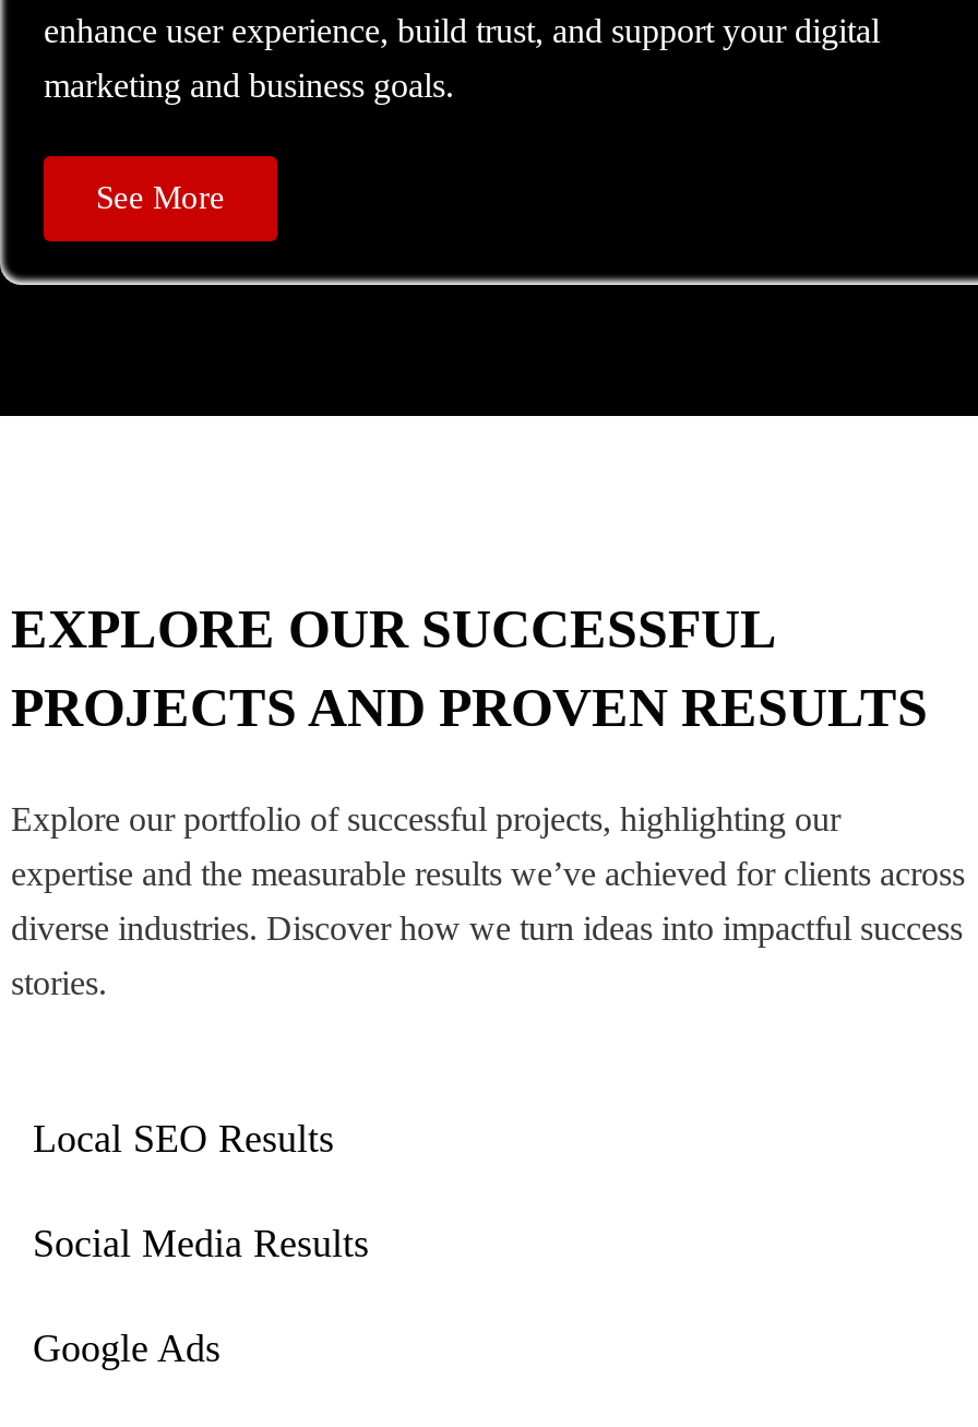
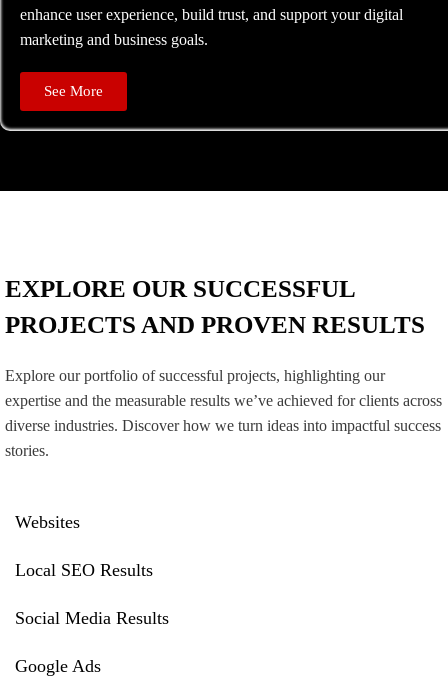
none -> [15,511,80,531] Websites

